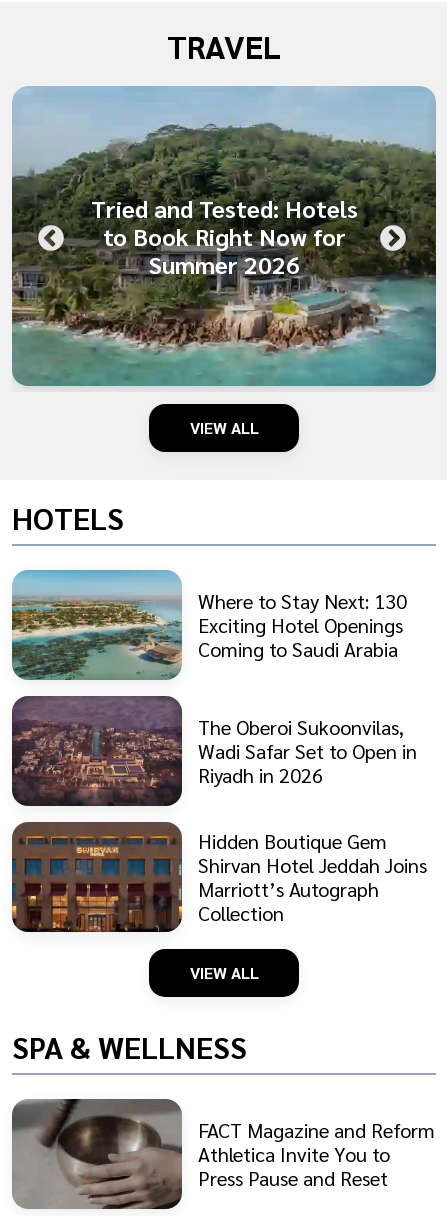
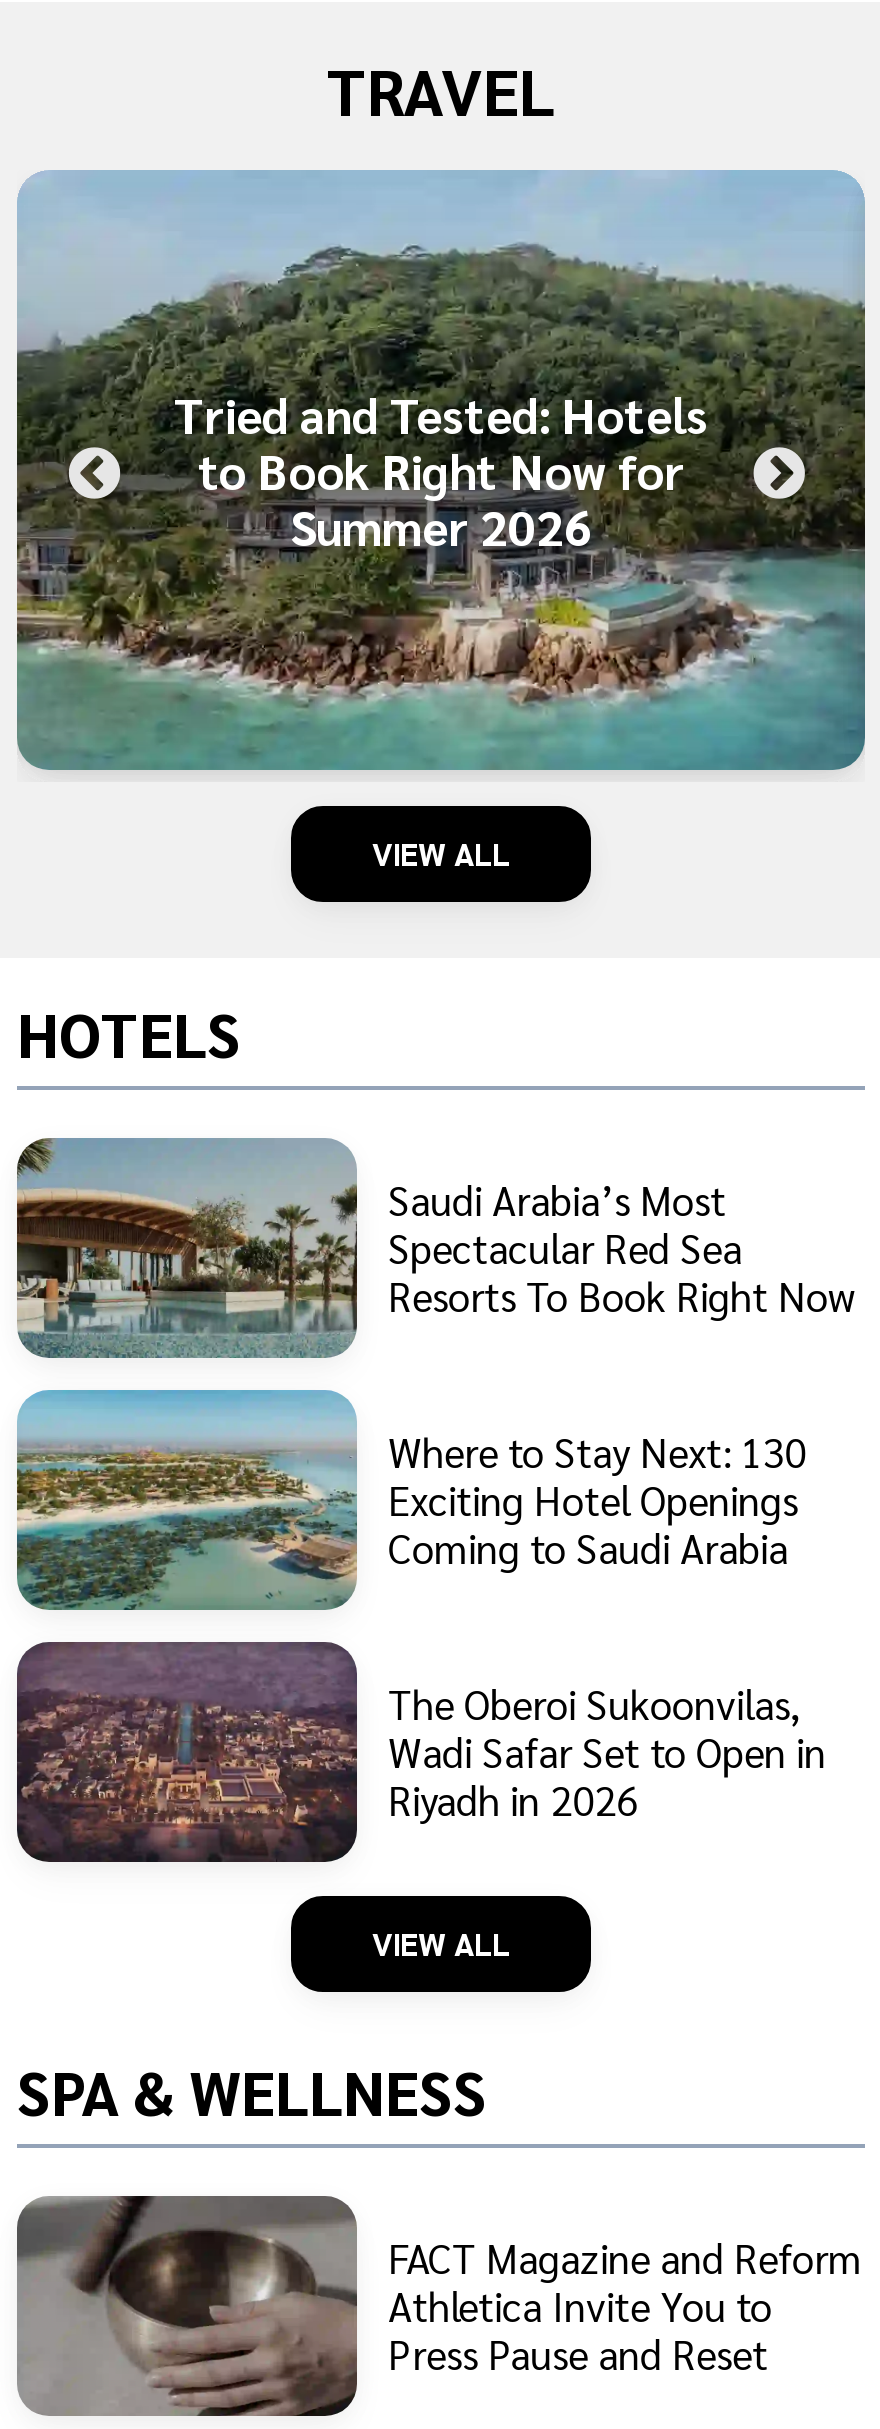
none -> [17,1138,854,1352] [image] | Saudi Arabia’s Most | Spectacular Red Sea | Resorts To Book Right Now
moved [10,569,417,788] -> [13,1388,826,1826]: [image] | Where to Stay Next: 130 | Exciting Hotel Openings | Coming to Saudi Arabia | The Oberoi Sukoonvilas, | Wadi Safar Set to Open in | Riyadh in 2026
[11,823,427,932] [image] | Hidden Boutique Gem | Shirvan Hotel Jeddah Joins | Marriott’s Autograph | Collection -> none

